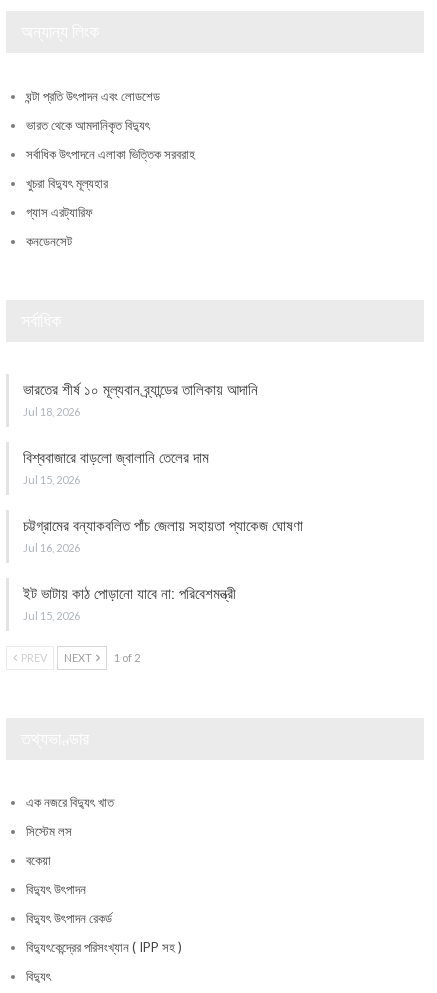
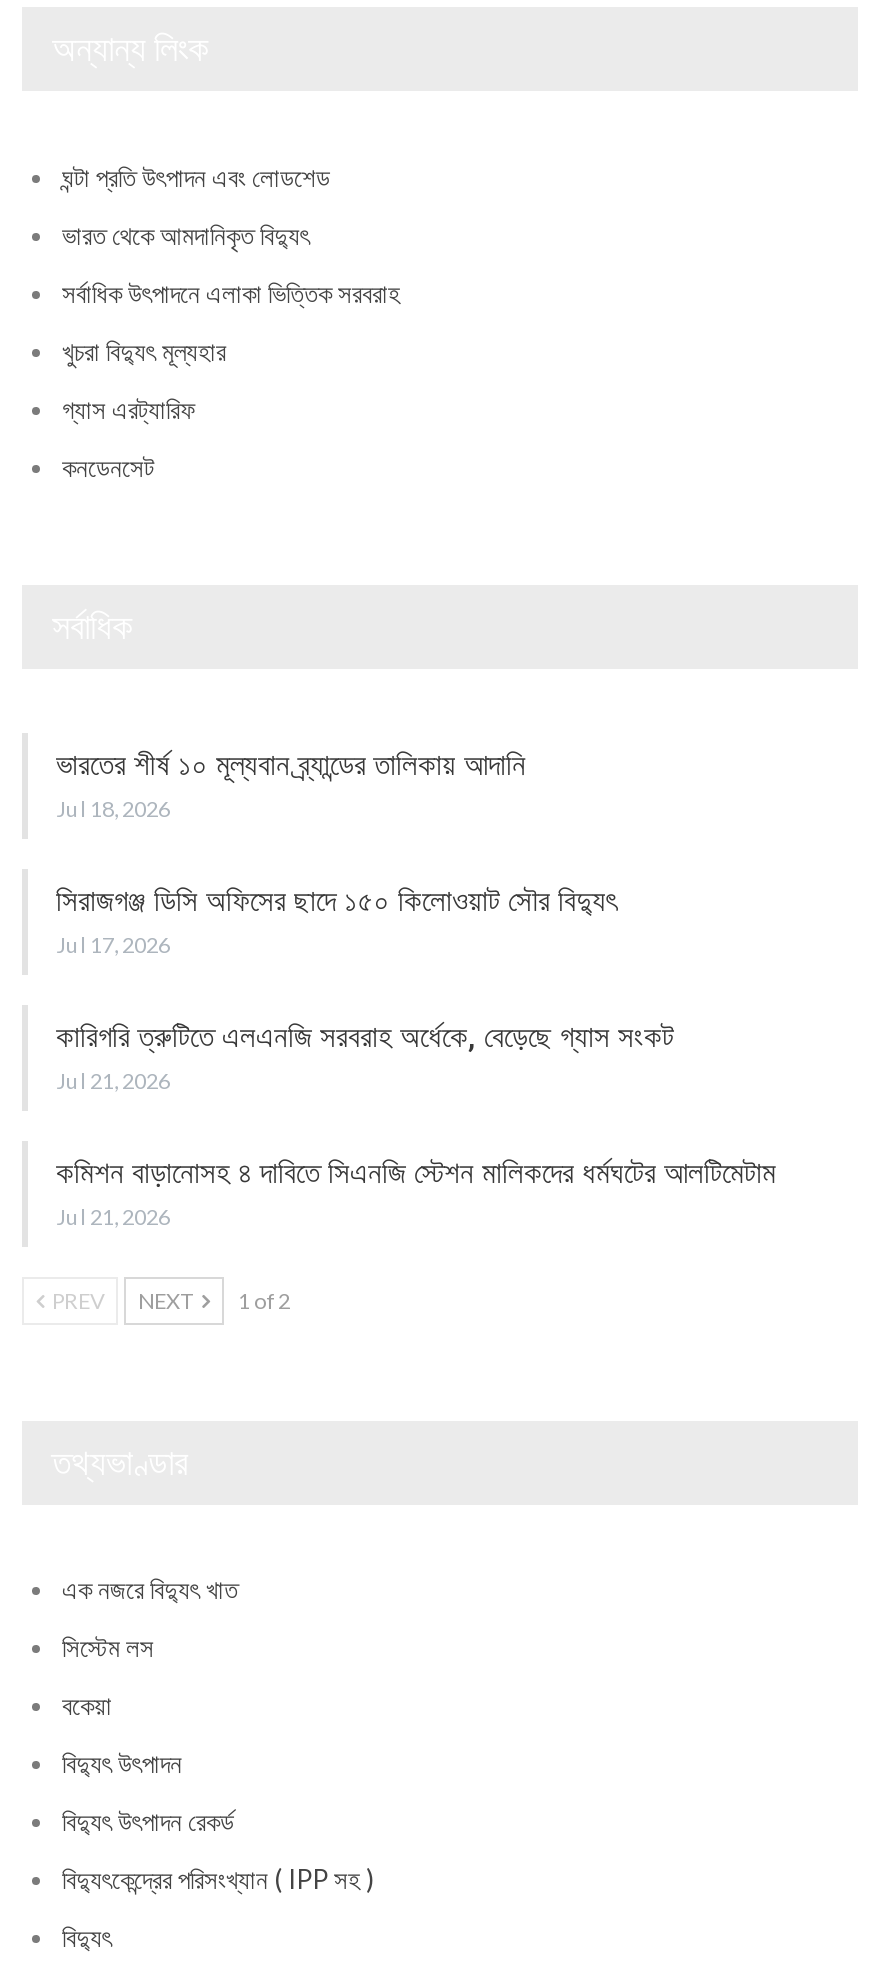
[23,449,209,486] বিশ্ববাজারে বাড়লো জ্বালানি তেলের দাম | Jul 15, 2026 -> [56,882,616,956] সিরাজগঞ্জ ডিসি অফিসের ছাদে ১৫০ কিলোওয়াট সৌর বিদ্যুৎ | Jul 17, 2026
[23,517,307,554] চট্টগ্রামের বন্যাকবলিত পাঁচ জেলায় সহায়তা প্যাকেজ ঘোষণা | Jul 16, 2026 -> [56,1018,674,1092] কারিগরি ত্রুটিতে এলএনজি সরবরাহ অর্ধেকে, বেড়েছে গ্যাস সংকট | Jul 21, 2026
[23,585,240,622] ইট ভাটায় কাঠ পোড়ানো যাবে না: পরিবেশমন্ত্রী | Jul 15, 2026 -> [56,1154,776,1228] কমিশন বাড়ানোসহ ৪ দাবিতে সিএনজি স্টেশন মালিকদের ধর্মঘটের আলটিমেটাম | Jul 21, 2026

